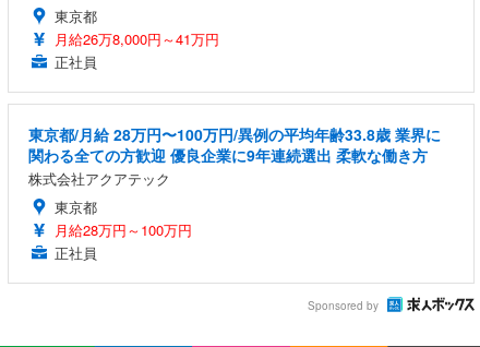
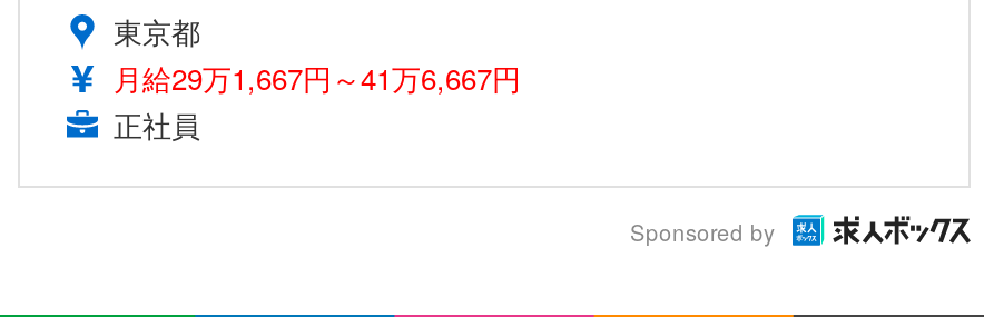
[28,28,441,240] 月給26万8,000円～41万円 | 正社員 | 東京都/月給 28万円〜100万円/異例の平均年齢33.8歳 業界に | 関わる全ての方歓迎 優良企業に9年連続選出 柔軟な働き方 | 株式会社アクアテック | 東京都 | 月給28万円～100万円 -> [114,57,521,99] 月給29万1,667円～41万6,667円

